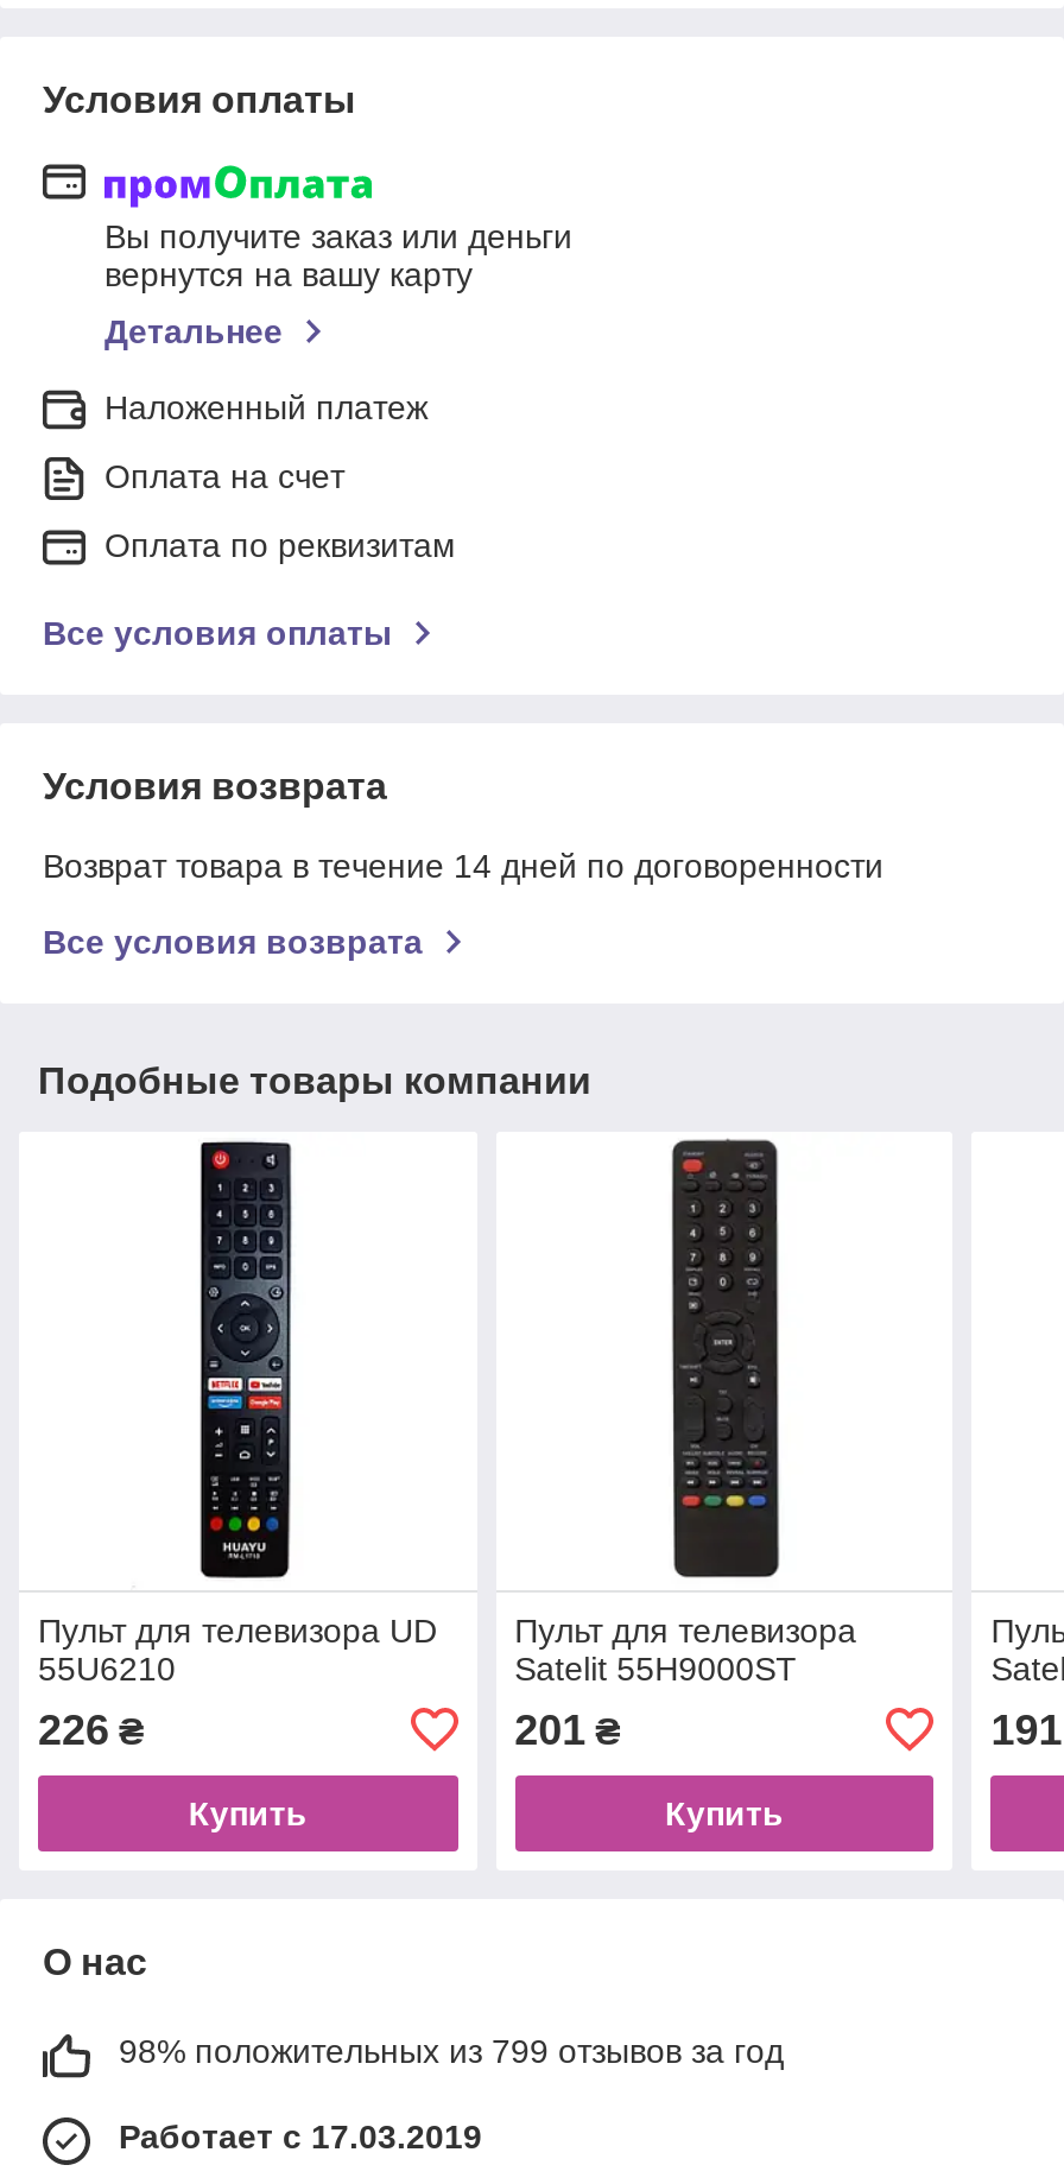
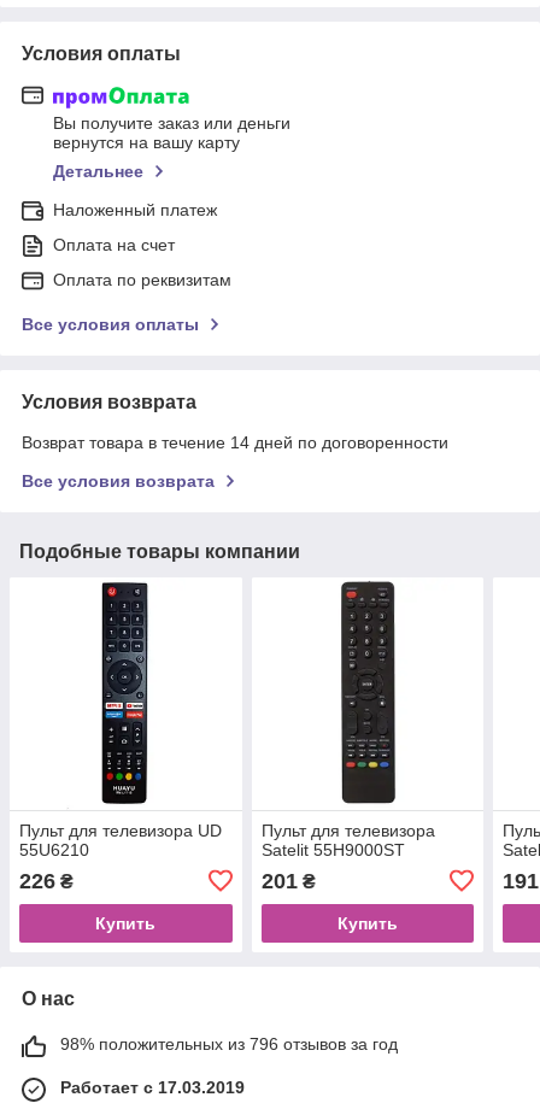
[119,2032,784,2070] 98% положительных из 799 отзывов за год -> [60,1034,398,1053] 98% положительных из 796 отзывов за год

